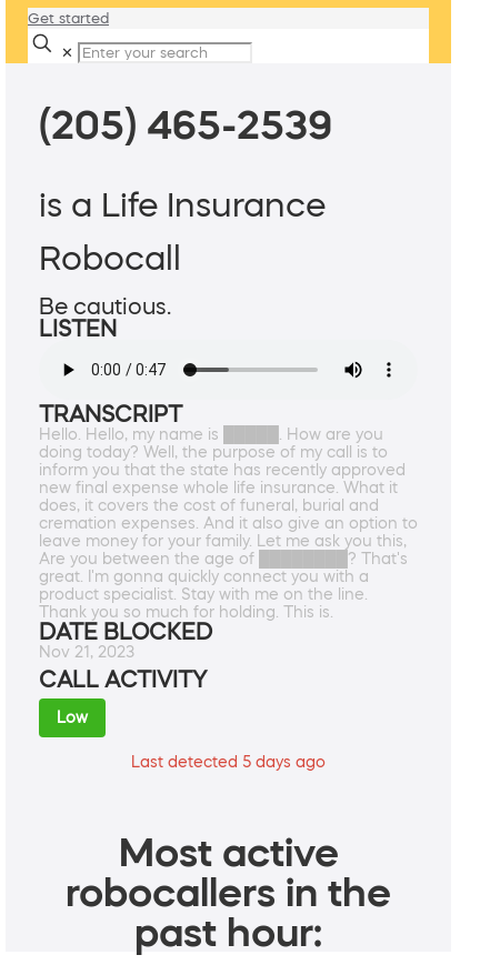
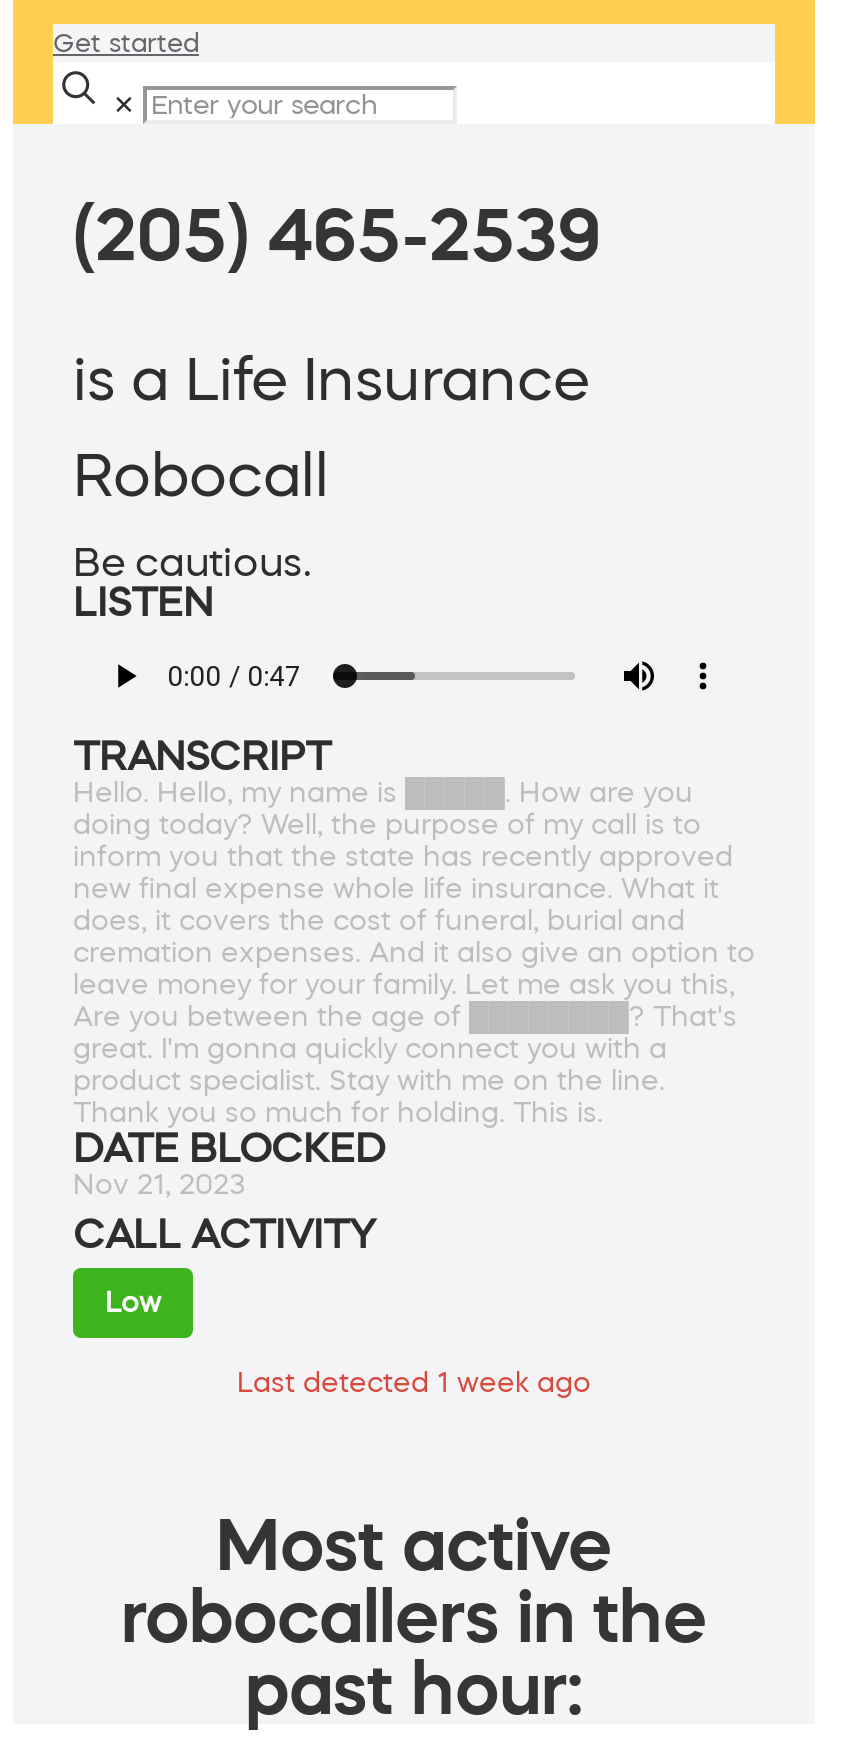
[131,754,326,770] Last detected 5 days ago -> [237,1369,591,1397] Last detected 1 week ago

